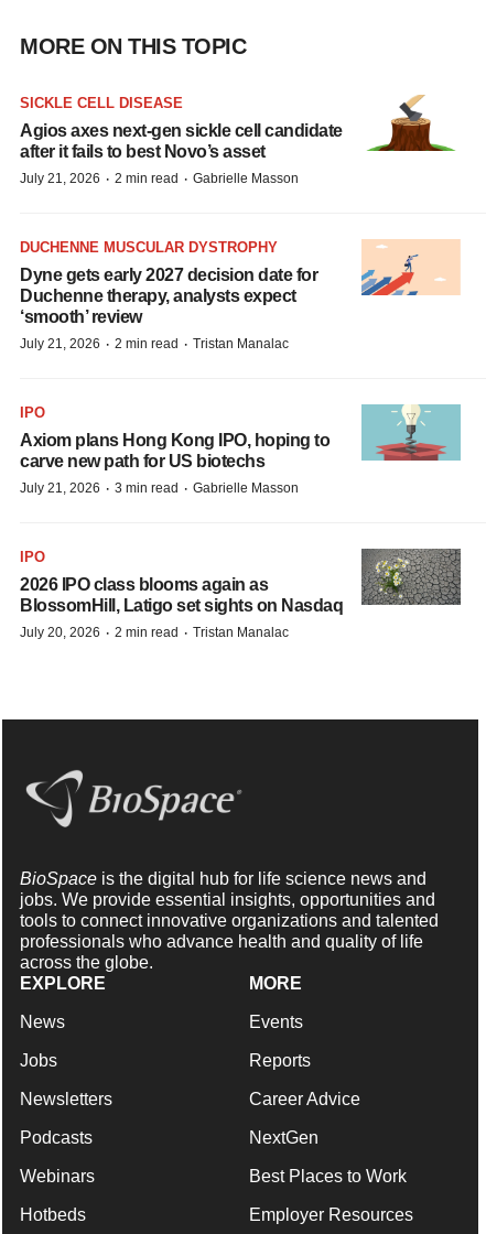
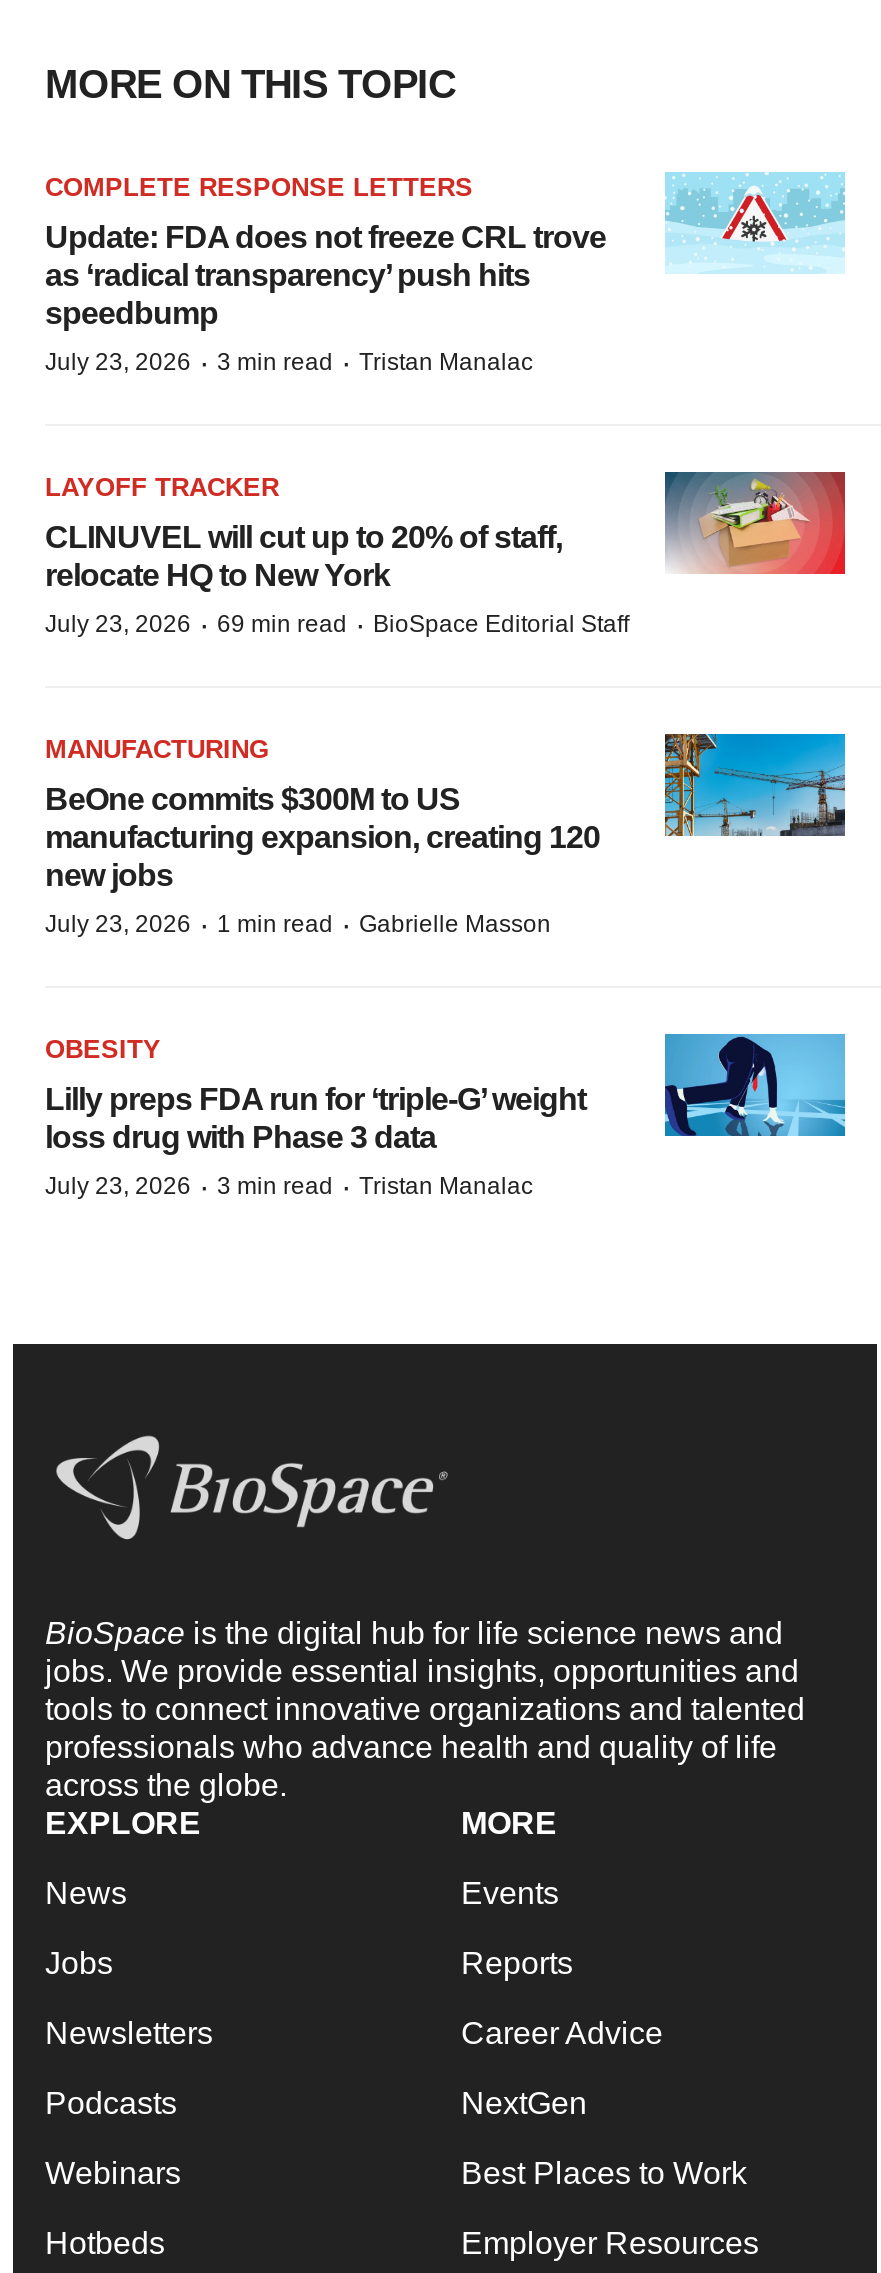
[20,95,183,112] SICKLE CELL DISEASE -> [45,173,473,203] COMPLETE RESPONSE LETTERS
[20,94,461,161] [image] | Agios axes next-gen sickle cell candidate | after it fails to best Novo’s asset -> [45,170,847,331] [image] | Update: FDA does not freeze CRL trove | as ‘radical transparency’ push hits | speedbump
[20,170,299,189] July 21, 2026 · 2 min read · Gabrielle Masson -> [45,347,533,381] July 23, 2026 · 3 min read · Tristan Manalac
[20,239,278,256] DUCHENNE MUSCULAR DYSTROPHY -> [45,473,279,503] LAYOFF TRACKER
[361,239,461,296] [image] -> [663,470,847,576] [image]
[20,266,317,326] Dyne gets early 2027 decision date for | Duchenne therapy, analysts expect | ‘smooth’ review -> [45,521,562,593] CLINUVEL will cut up to 20% of staff, | relocate HQ to New York
[20,335,289,354] July 21, 2026 · 2 min read · Tristan Manalac -> [45,609,629,643] July 23, 2026 · 69 min read · BioSpace Editorial Staff
[20,405,45,421] IPO -> [45,735,269,765] MANUFACTURING
[20,403,461,471] [image] | Axiom plans Hong Kong IPO, hoping to | carve new path for US biotechs -> [45,732,847,893] [image] | BeOne commits $300M to US | manufacturing expansion, creating 120 | new jobs
[20,480,299,498] July 21, 2026 · 3 min read · Gabrielle Masson -> [45,909,551,943] July 23, 2026 · 1 min read · Gabrielle Masson
[20,549,45,566] IPO -> [45,1035,161,1065] OBESITY
[20,548,462,615] [image] | 2026 IPO class blooms again as | BlossomHill, Latigo set sights on Nasdaq -> [45,1032,847,1155] [image] | Lilly preps FDA run for ‘triple-G’ weight | loss drug with Phase 3 data
[20,624,289,643] July 20, 2026 · 2 min read · Tristan Manalac -> [45,1171,533,1205] July 23, 2026 · 3 min read · Tristan Manalac

